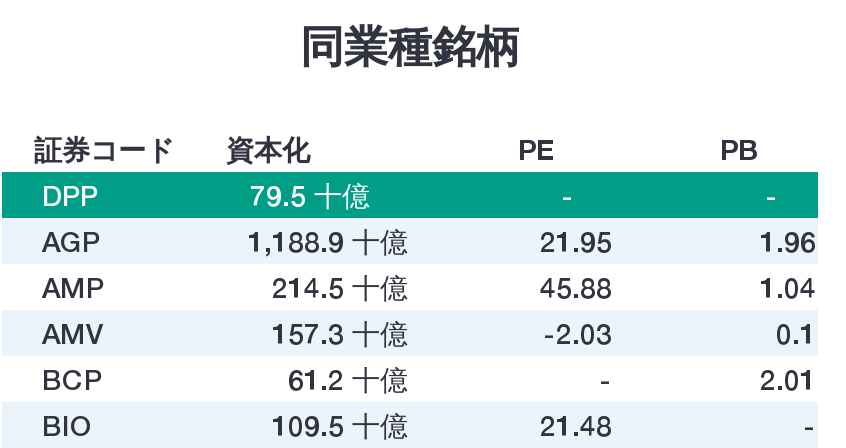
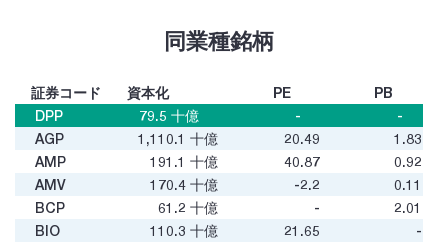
[248,224,408,258] 1,188.9十億 -> [138,130,218,147] 1,110.1十億
[540,224,612,258] 21.95 -> [284,130,320,147] 20.49
[760,224,816,258] 1.96 -> [394,130,422,147] 1.83
[272,270,408,304] 214.5十億 -> [150,153,218,170] 191.1十億
[540,270,612,304] 45.88 -> [284,153,320,170] 40.87
[760,270,816,304] 1.04 -> [394,153,422,170] 0.92
[272,316,408,350] 157.3十億 -> [150,176,218,193] 170.4十億
[544,316,612,350] -2.03 -> [294,176,320,193] -2.2
[776,316,816,350] 0.1 -> [394,176,422,193] 0.11
[272,408,408,442] 109.5十億 -> [150,222,218,239] 110.3十億
[540,408,612,442] 21.48 -> [284,222,320,239] 21.65

